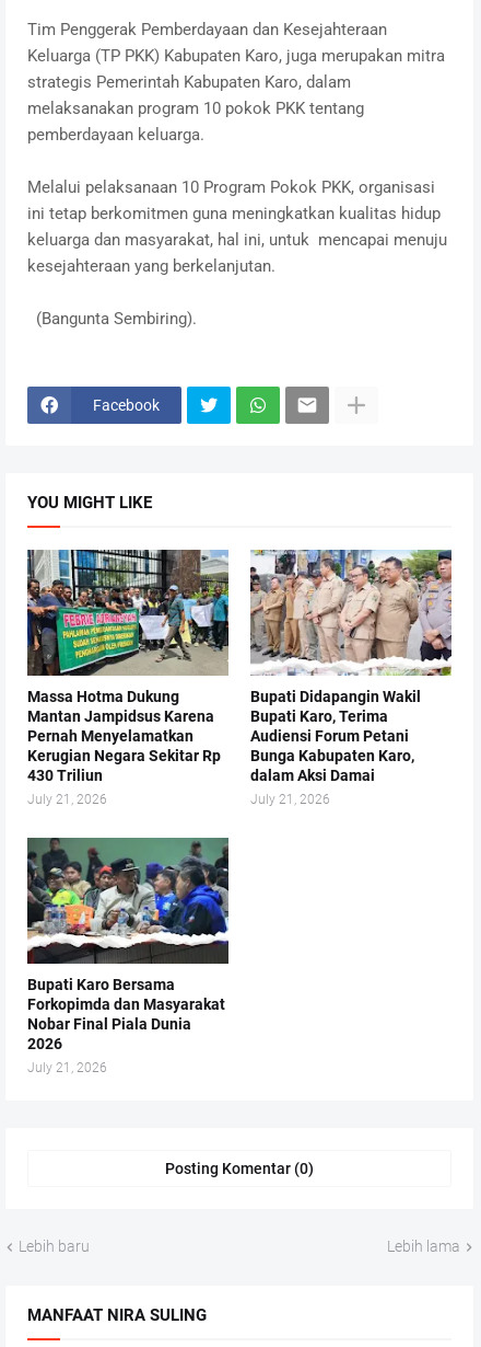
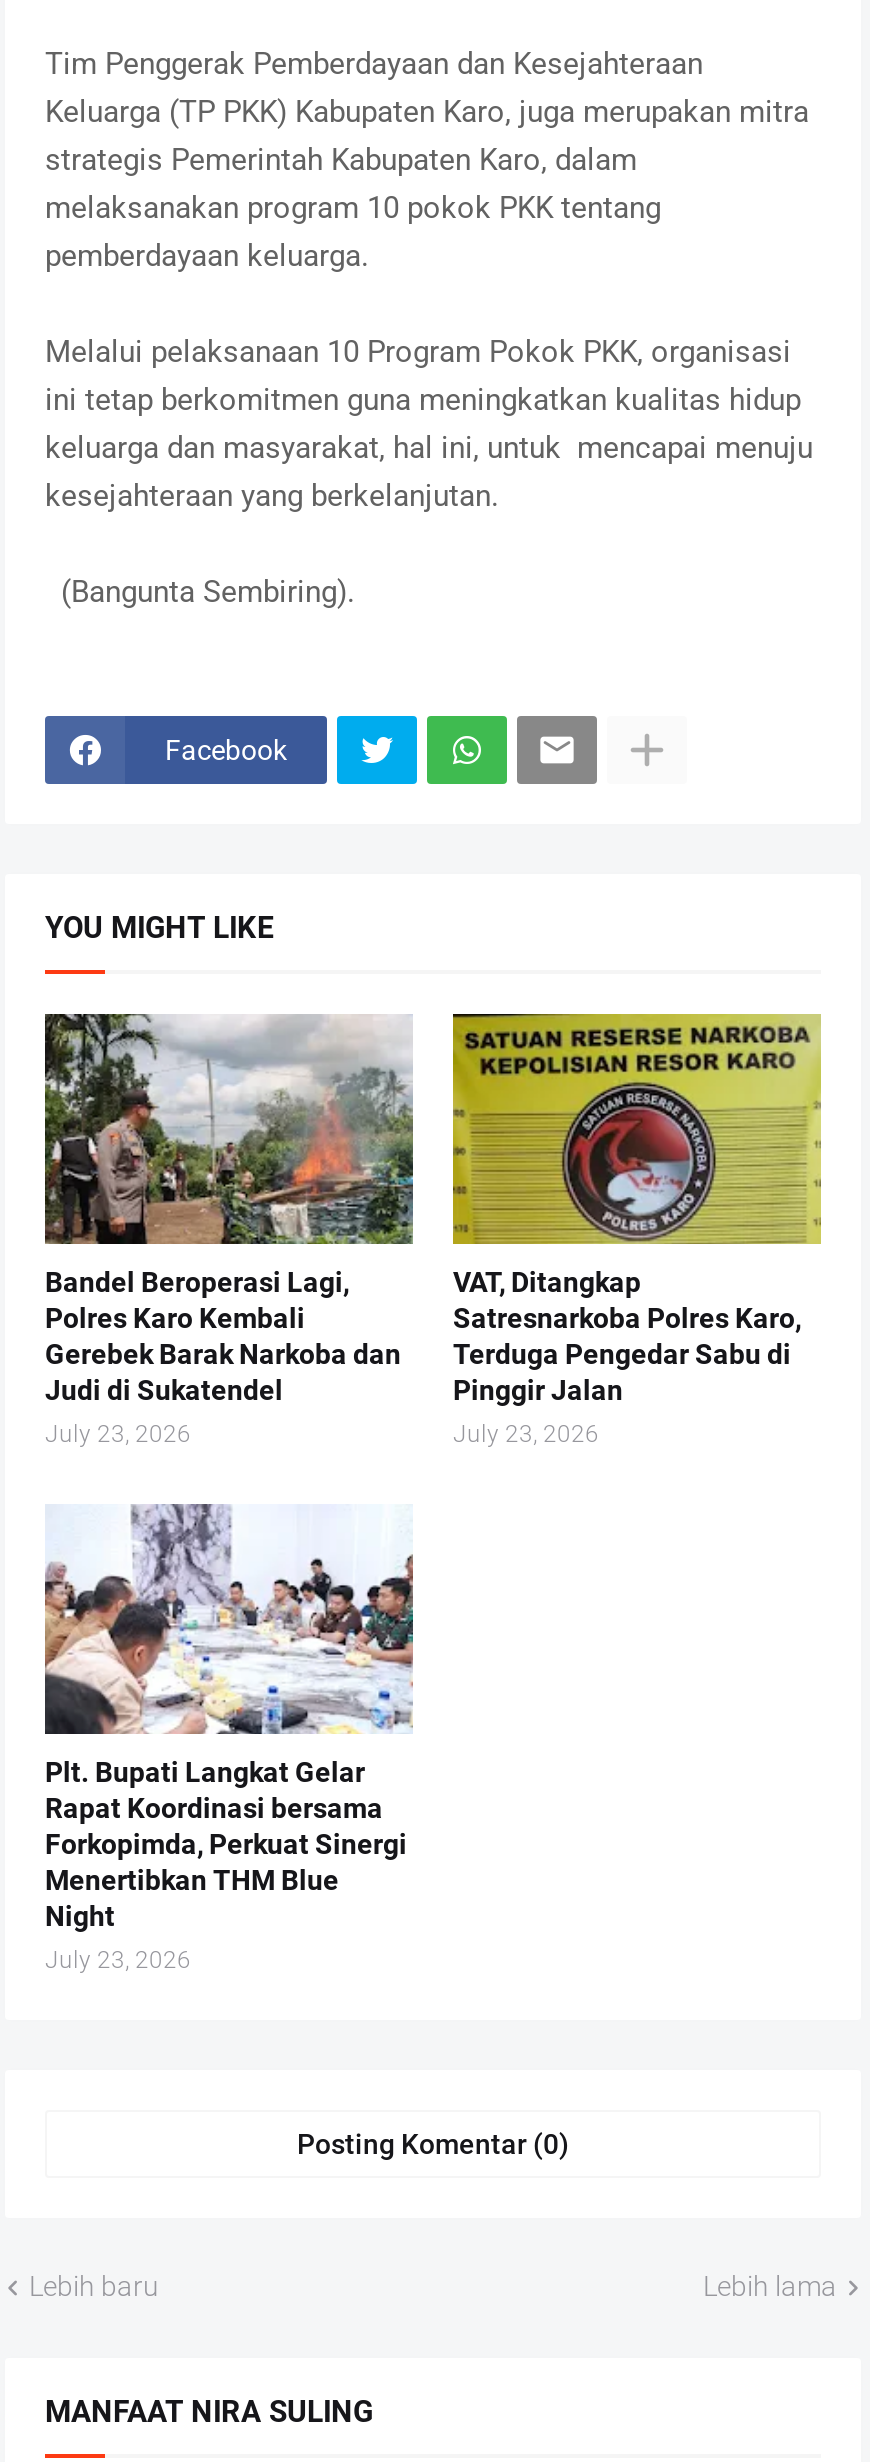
[26,549,230,807] [image] | Massa Hotma Dukung | Mantan Jampidsus Karena | Pernah Menyelamatkan | Kerugian Negara Sekitar Rp | 430 Triliun | July 21, 2026 -> [43,1012,415,1448] [image] | Bandel Beroperasi Lagi, | Polres Karo Kembali | Gerebek Barak Narkoba dan | Judi di Sukatendel | July 23, 2026
[249,549,453,807] [image] | Bupati Didapangin Wakil | Bupati Karo, Terima | Audiensi Forum Petani | Bunga Kabupaten Karo, | dalam Aksi Damai | July 21, 2026 -> [451,1012,823,1448] [image] | VAT, Ditangkap | Satresnarkoba Polres Karo, | Terduga Pengedar Sabu di | Pinggir Jalan | July 23, 2026
[26,818,230,1075] [image] | Bupati Karo Bersama | Forkopimda dan Masyarakat | Nobar Final Piala Dunia | 2026 | July 21, 2026 -> [43,1502,415,1974] [image] | Plt. Bupati Langkat Gelar | Rapat Koordinasi bersama | Forkopimda, Perkuat Sinergi | Menertibkan THM Blue | Night | July 23, 2026

